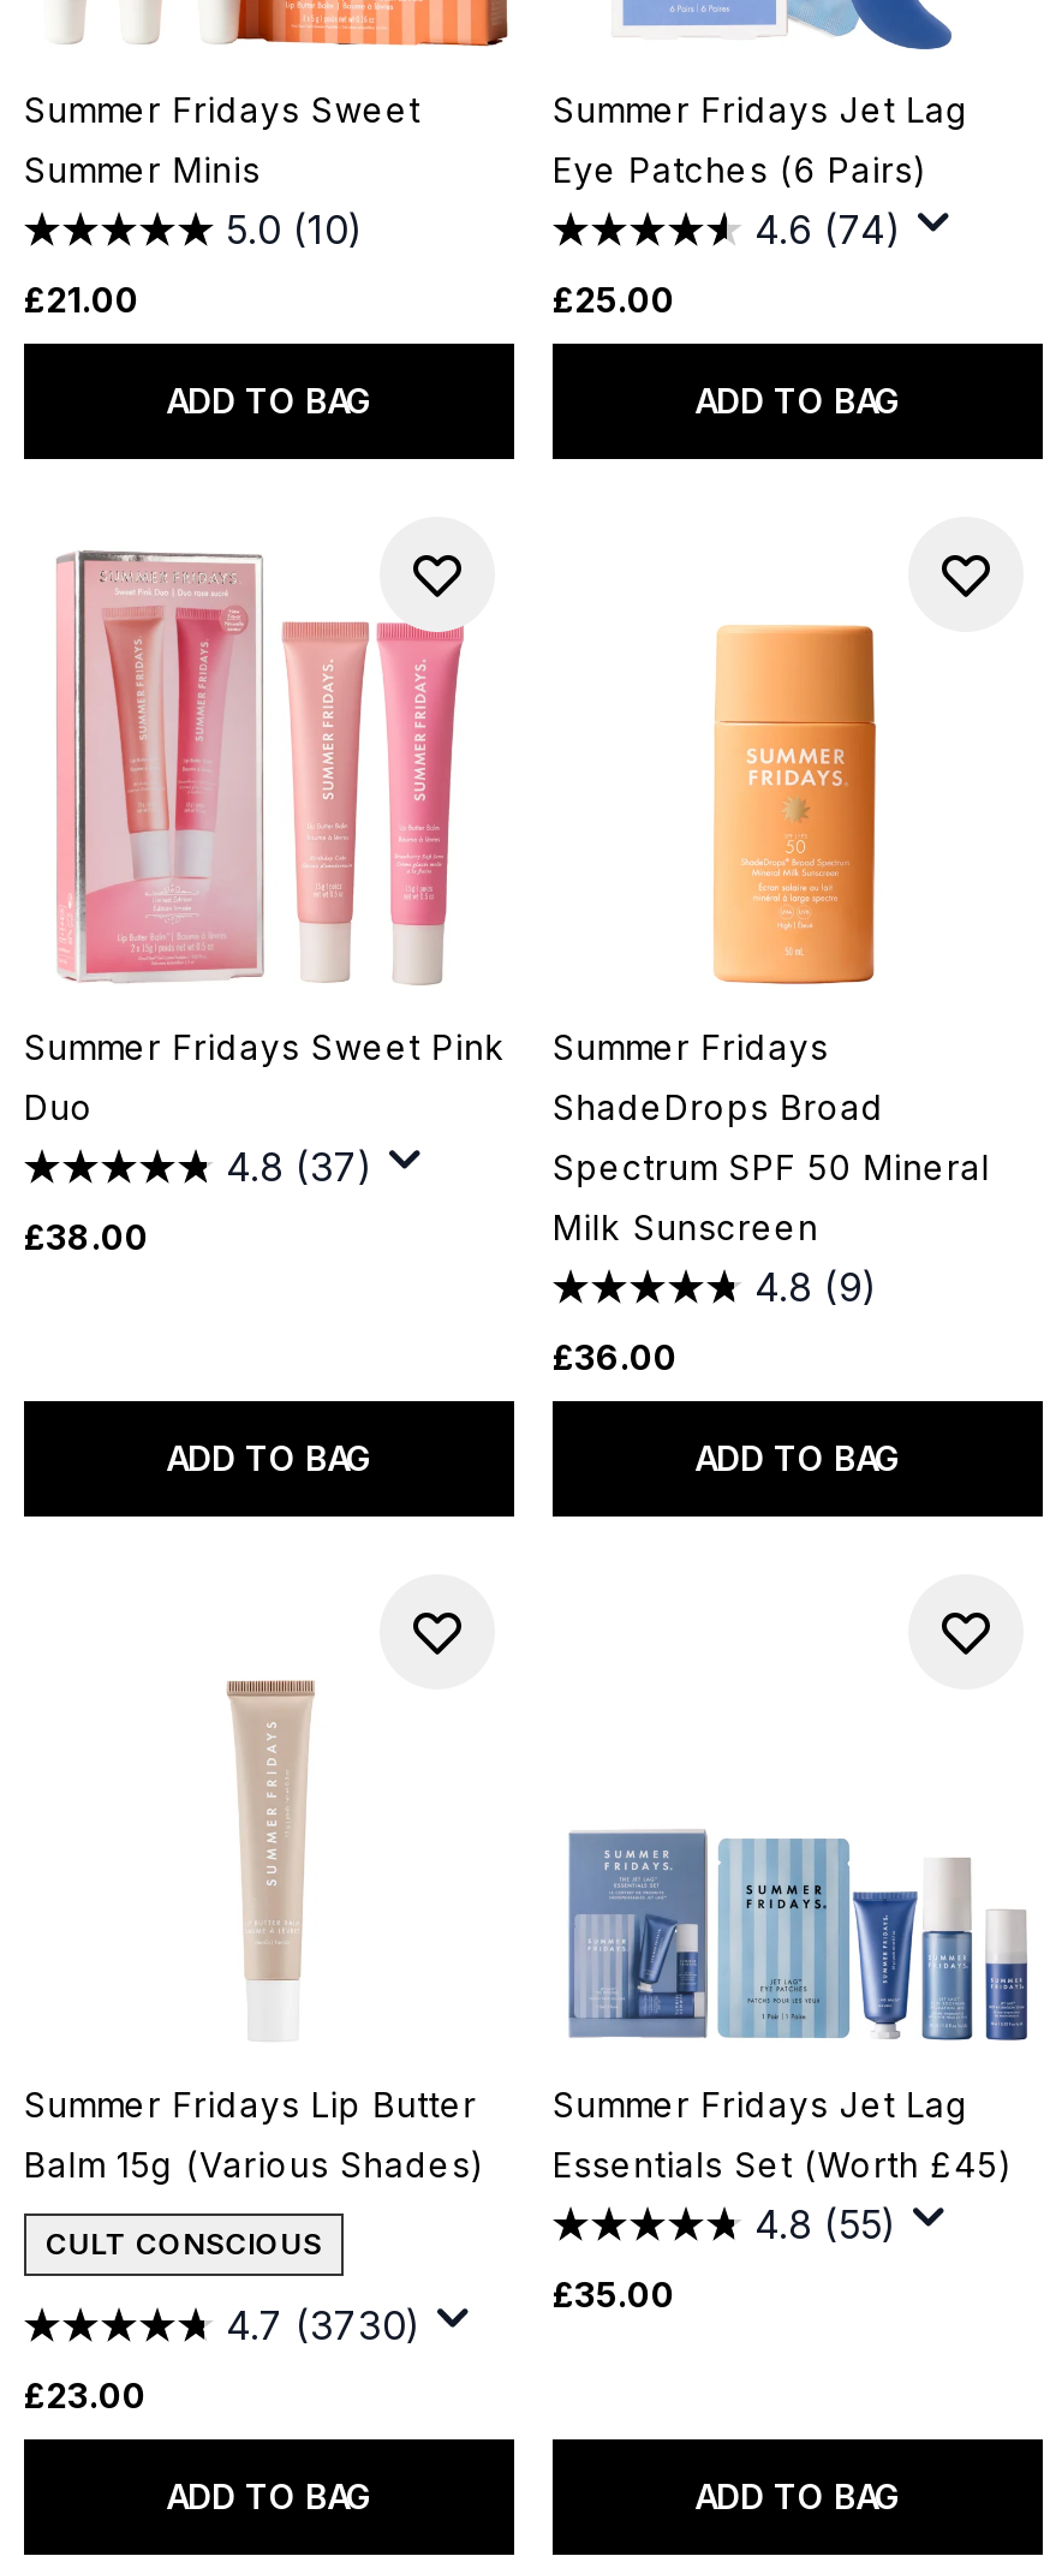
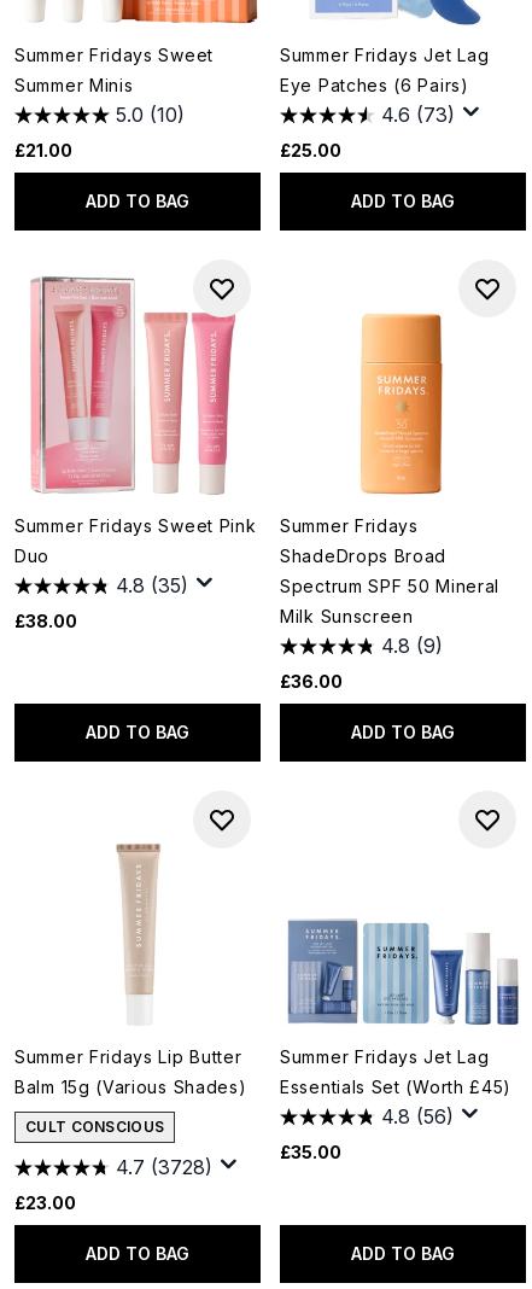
[754,204,901,252] 4.6 (74) -> [381,103,455,127] 4.6 (73)
[226,1142,372,1190] 4.8 (37) -> [116,573,188,597] 4.8 (35)
[754,2199,896,2247] 4.8 (55) -> [381,1104,454,1128] 4.8 (56)
[226,2300,420,2348] 4.7 (3730) -> [116,1155,212,1179] 4.7 (3728)

